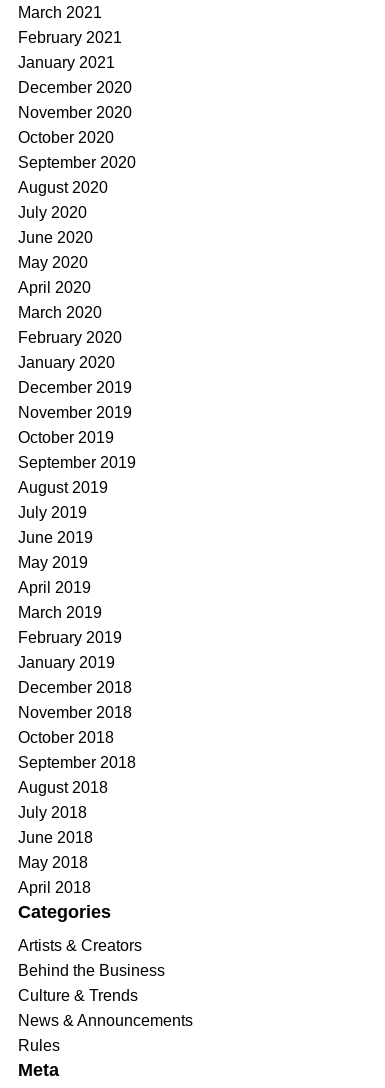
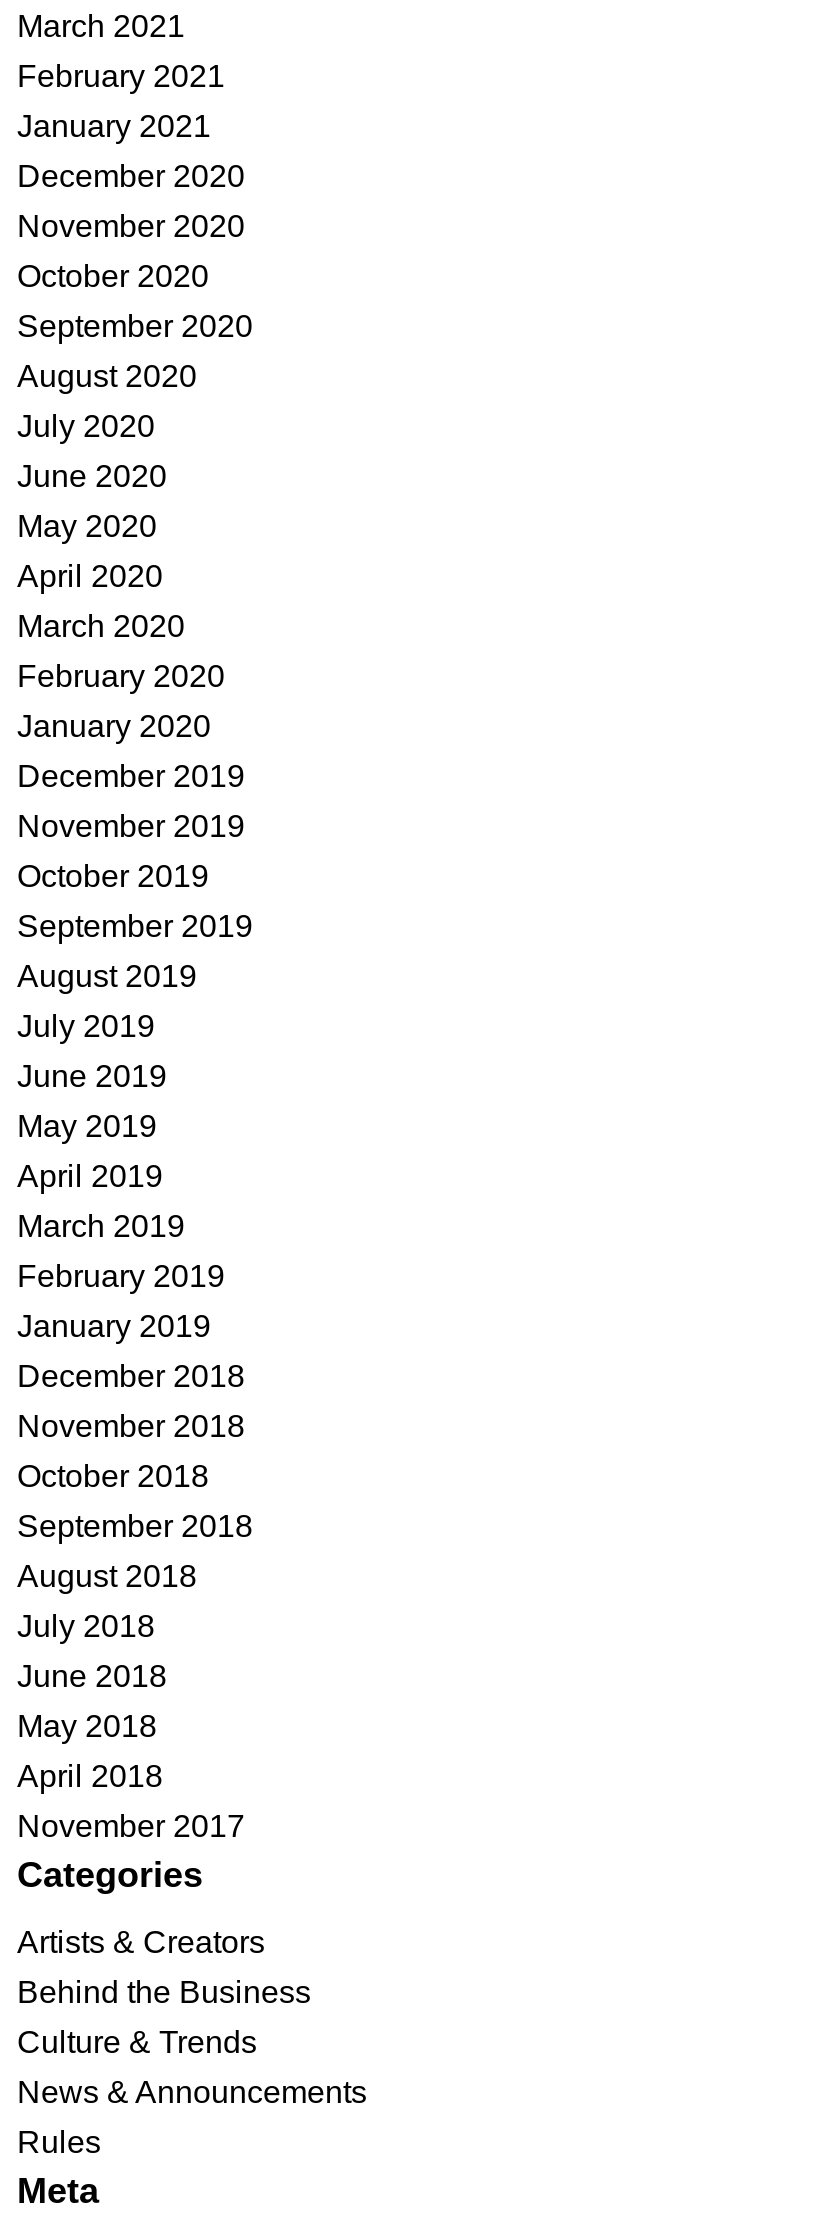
none -> [17,1809,245,1843] November 2017

